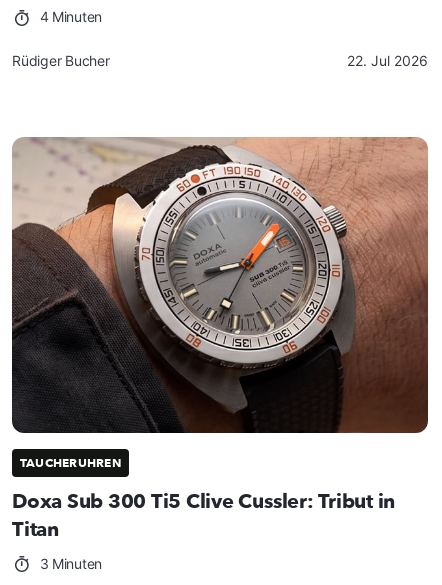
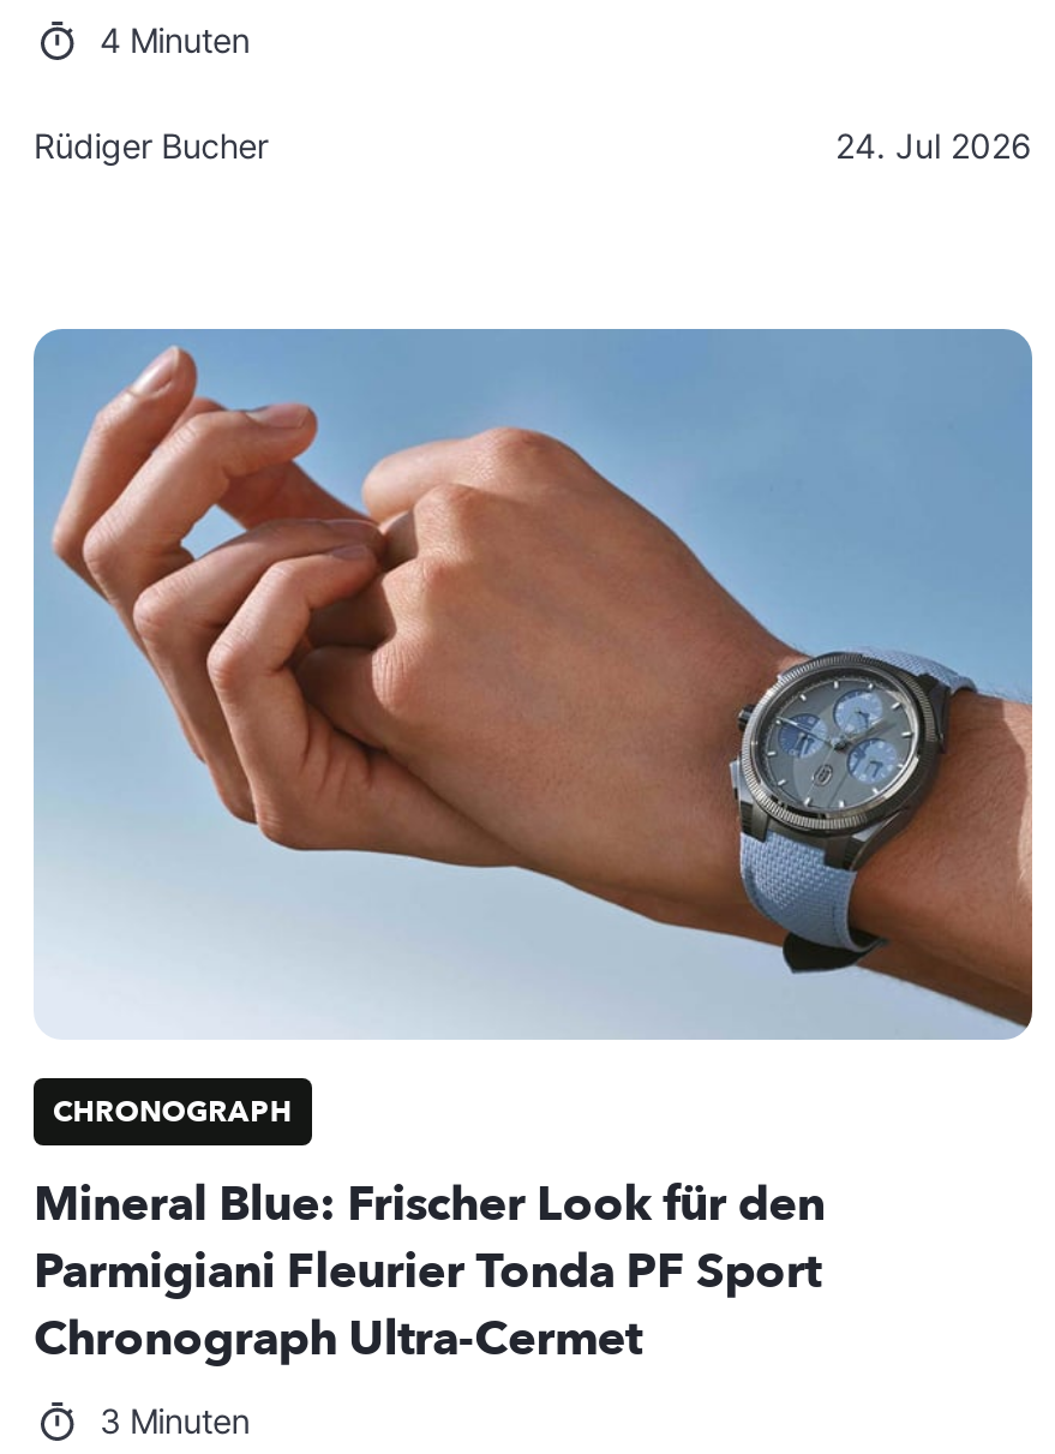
[347,52,428,69] 22. Jul 2026 -> [835,126,1032,166] 24. Jul 2026
[11,136,429,471] [image] | TAUCHERUHREN -> [34,327,1035,1131] [image] | CHRONOGRAPH
[12,488,395,543] Doxa Sub 300 Ti5 Clive Cussler: Tribut in | Titan -> [34,1172,825,1372] Mineral Blue: Frischer Look für den | Parmigiani Fleurier Tonda PF Sport | Chronograph Ultra-Cermet

